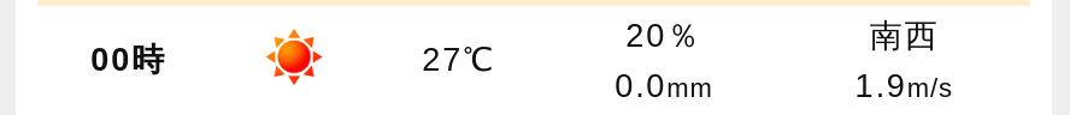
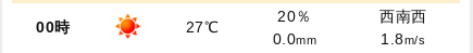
[855,18,954,104] 南西 | 1.9m/s -> [380,9,427,48] 西南西 | 1.8m/s

